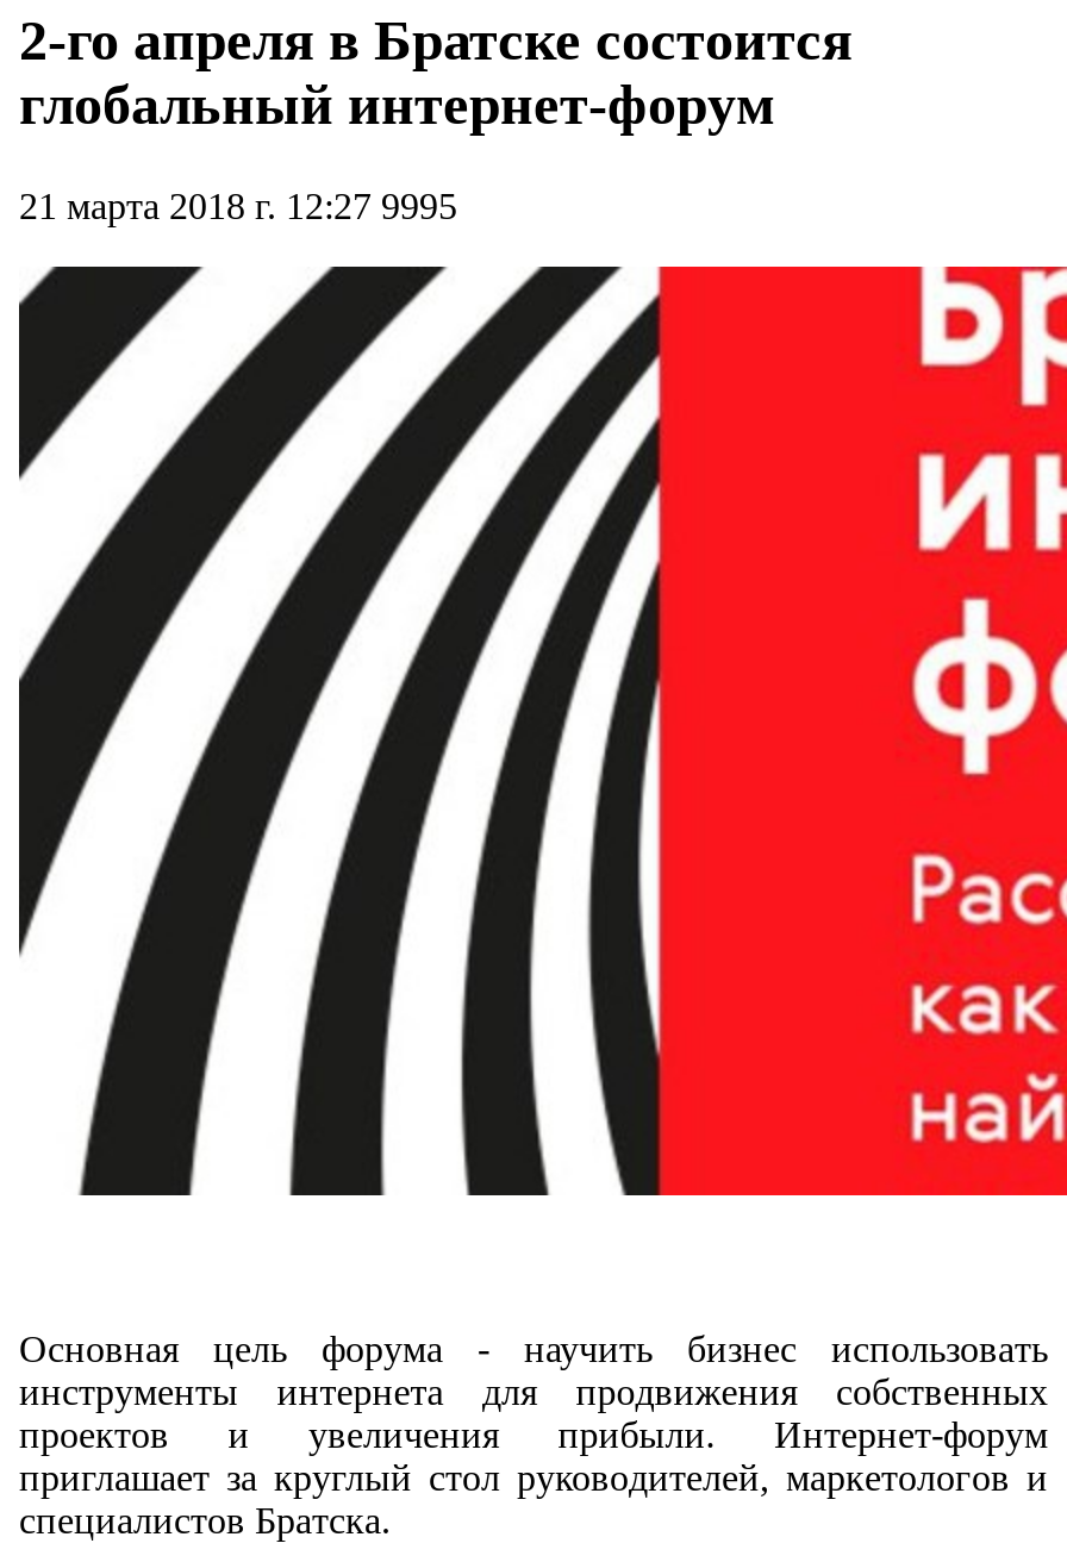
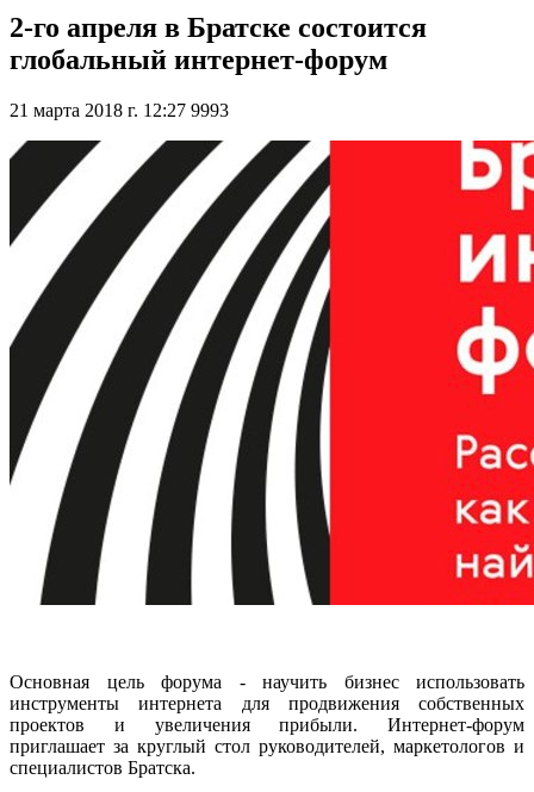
[19,186,457,227] 21 марта 2018 г. 12:27 9995 -> [10,100,229,121] 21 марта 2018 г. 12:27 9993

